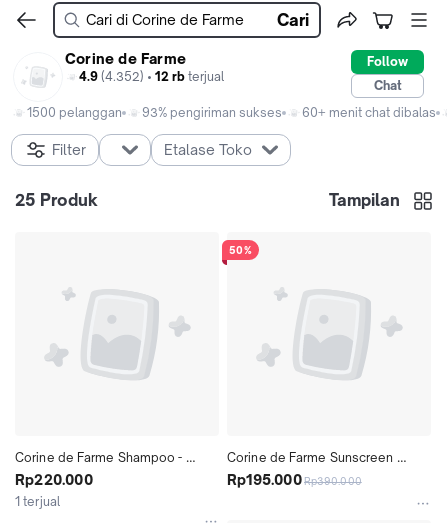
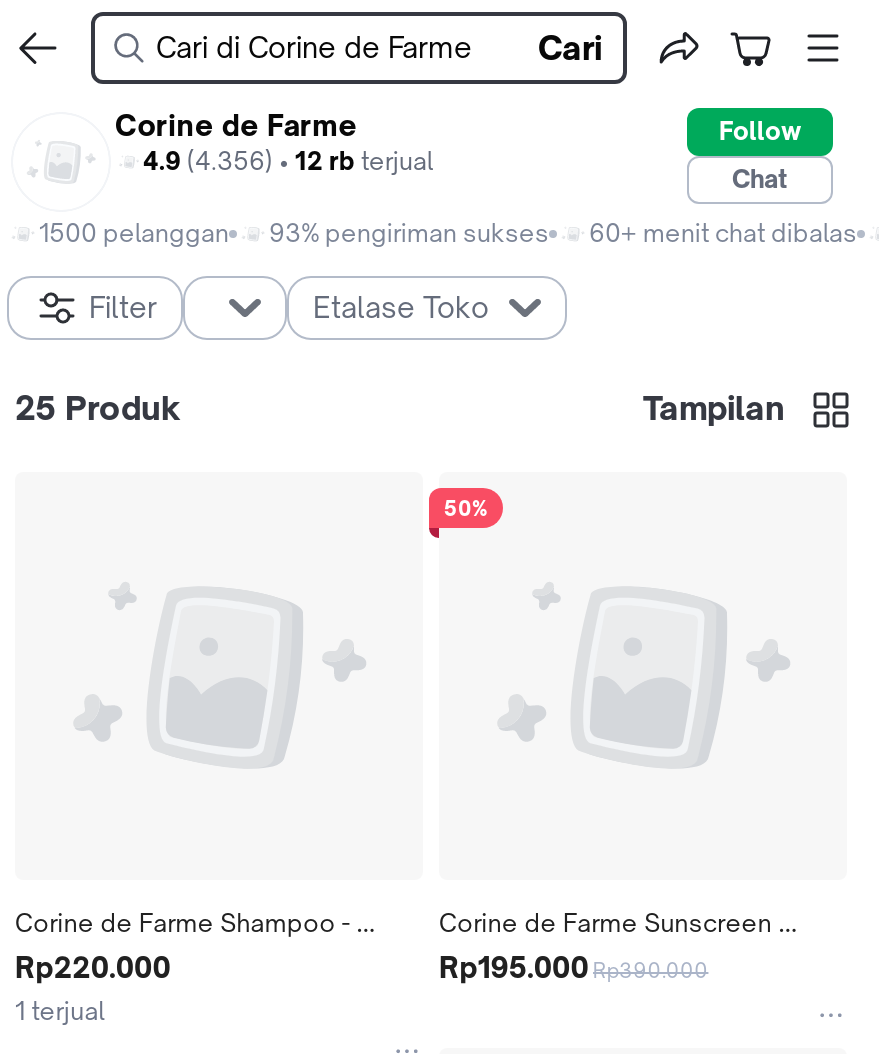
[79,69,224,84] 4.9 (4.352) • 12 rb terjual -> [143,146,433,176] 4.9 (4.356) • 12 rb terjual

